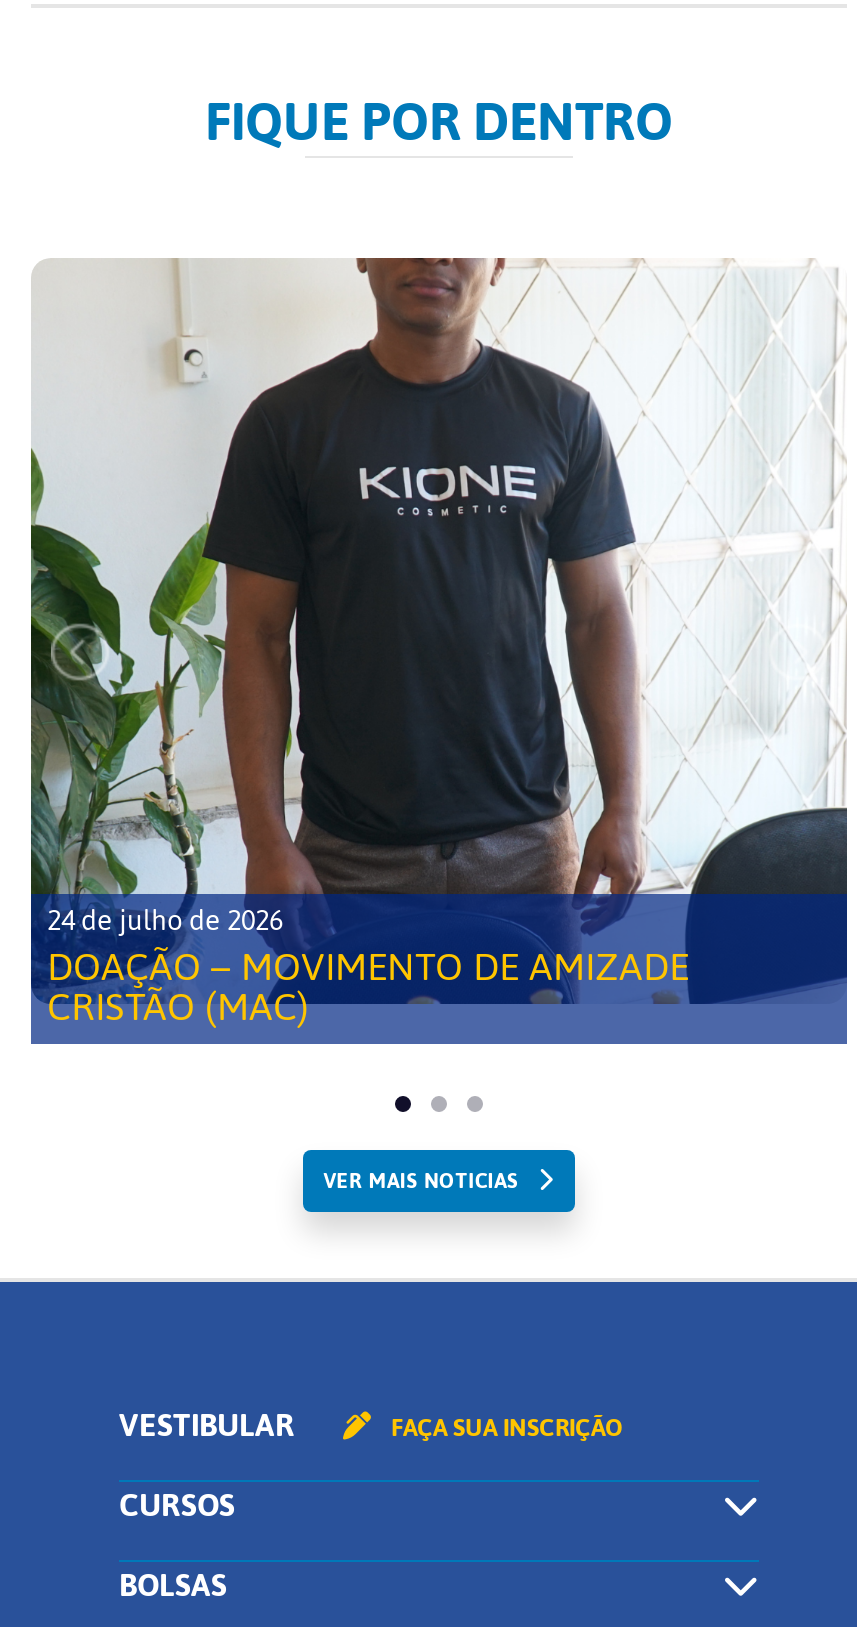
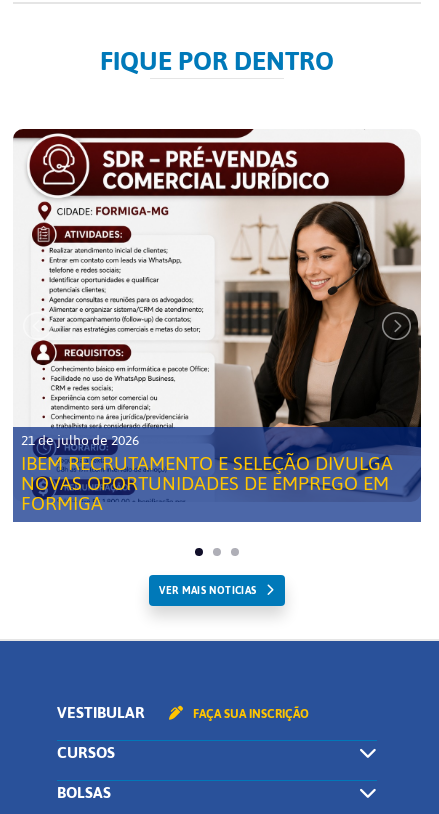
[29,256,847,1044] [image] | 24 de julho de 2026 | DOAÇÃO – MOVIMENTO DE AMIZADE | CRISTÃO (MAC) -> [13,128,422,522] [image] | 21 de julho de 2026 | IBEM RECRUTAMENTO E SELEÇÃO DIVULGA | NOVAS OPORTUNIDADES DE EMPREGO EM | FORMIGA

